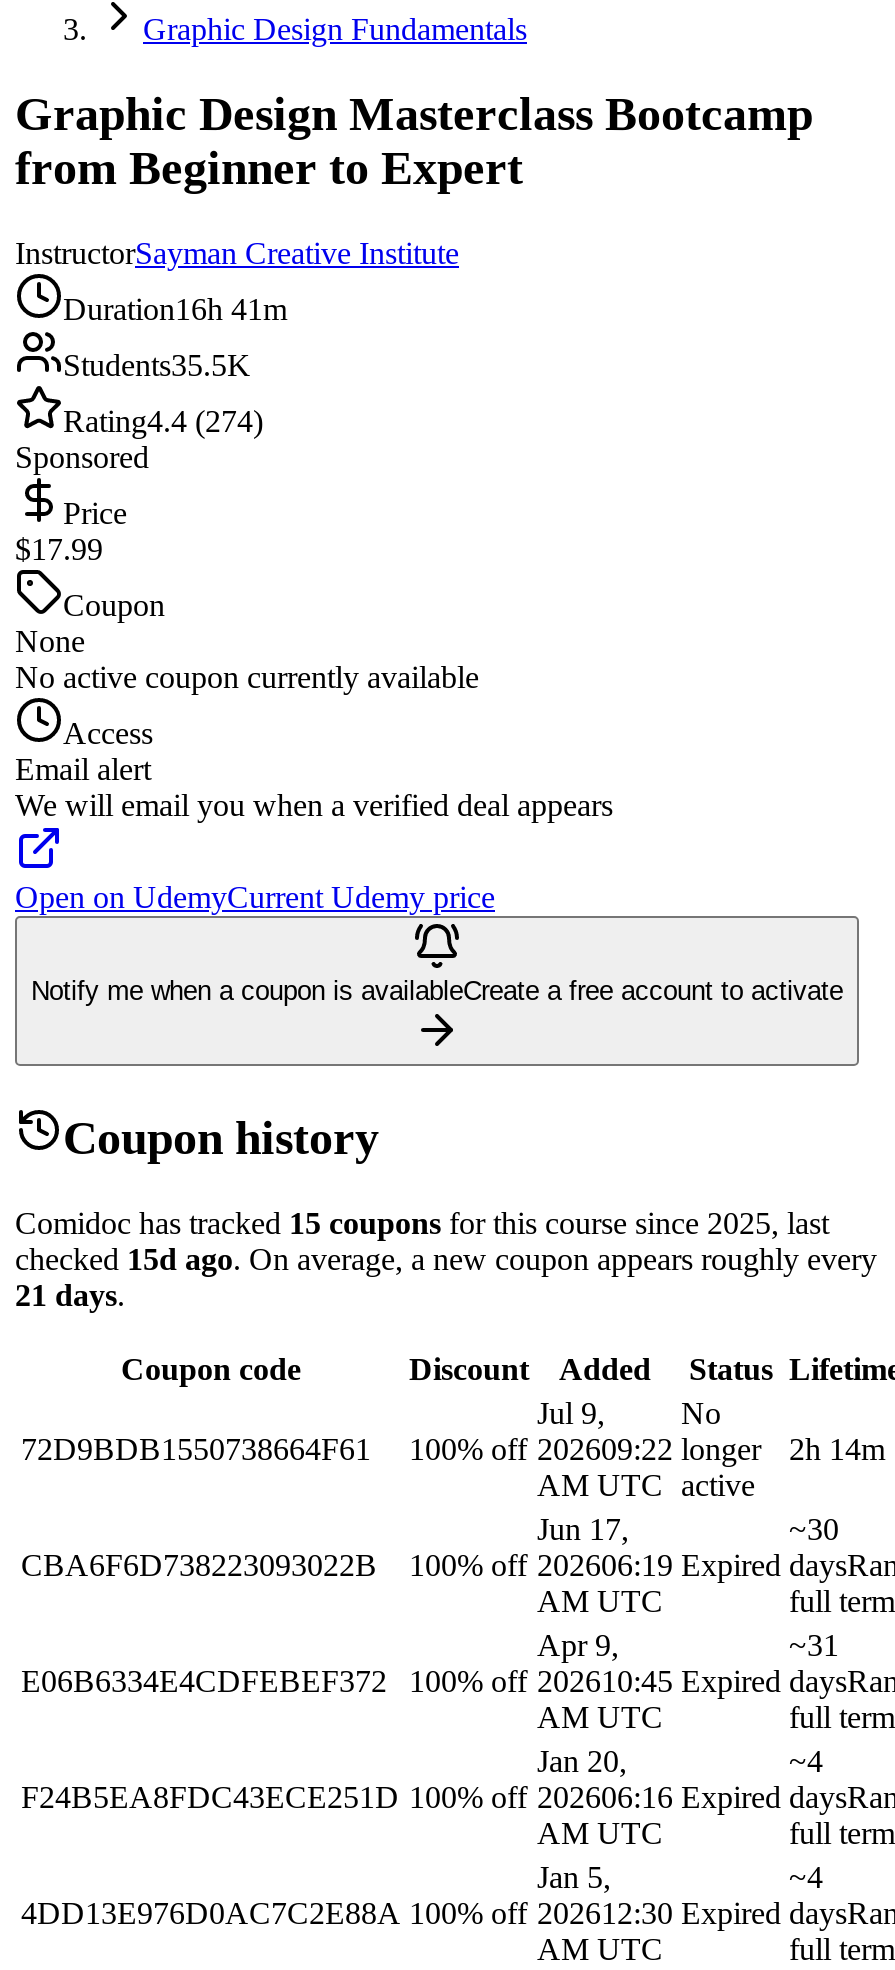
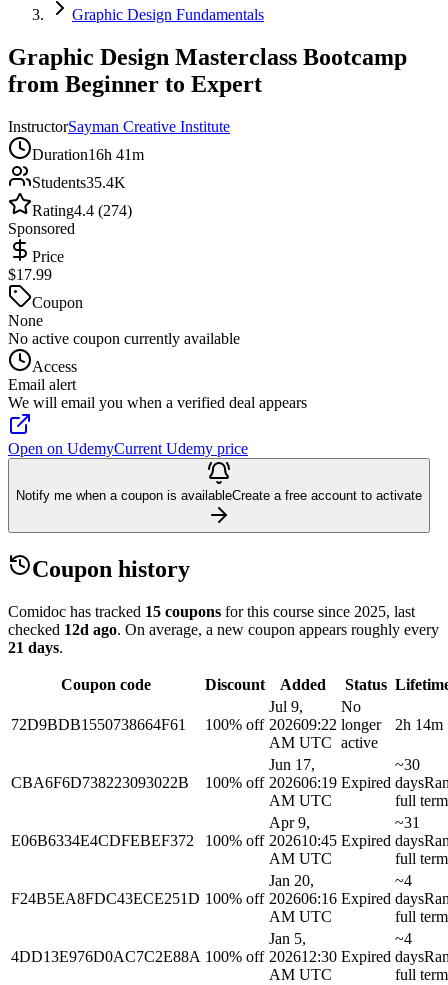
[63,348,251,382] Students35.5K -> [32,174,126,191] Students35.4K
[15,1241,877,1275] checked 15d ago. On average, a new coupon appears roughly every -> [8,621,439,638] checked 12d ago. On average, a new coupon appears roughly every

